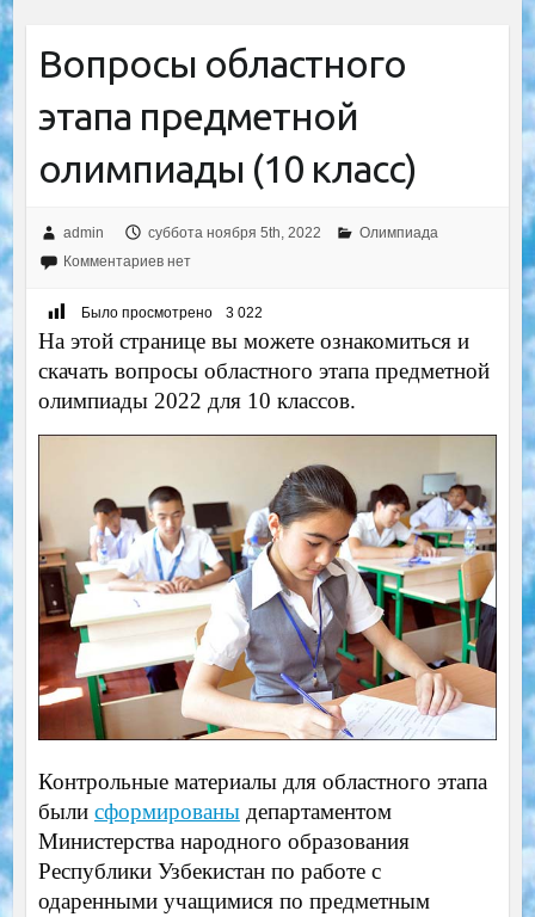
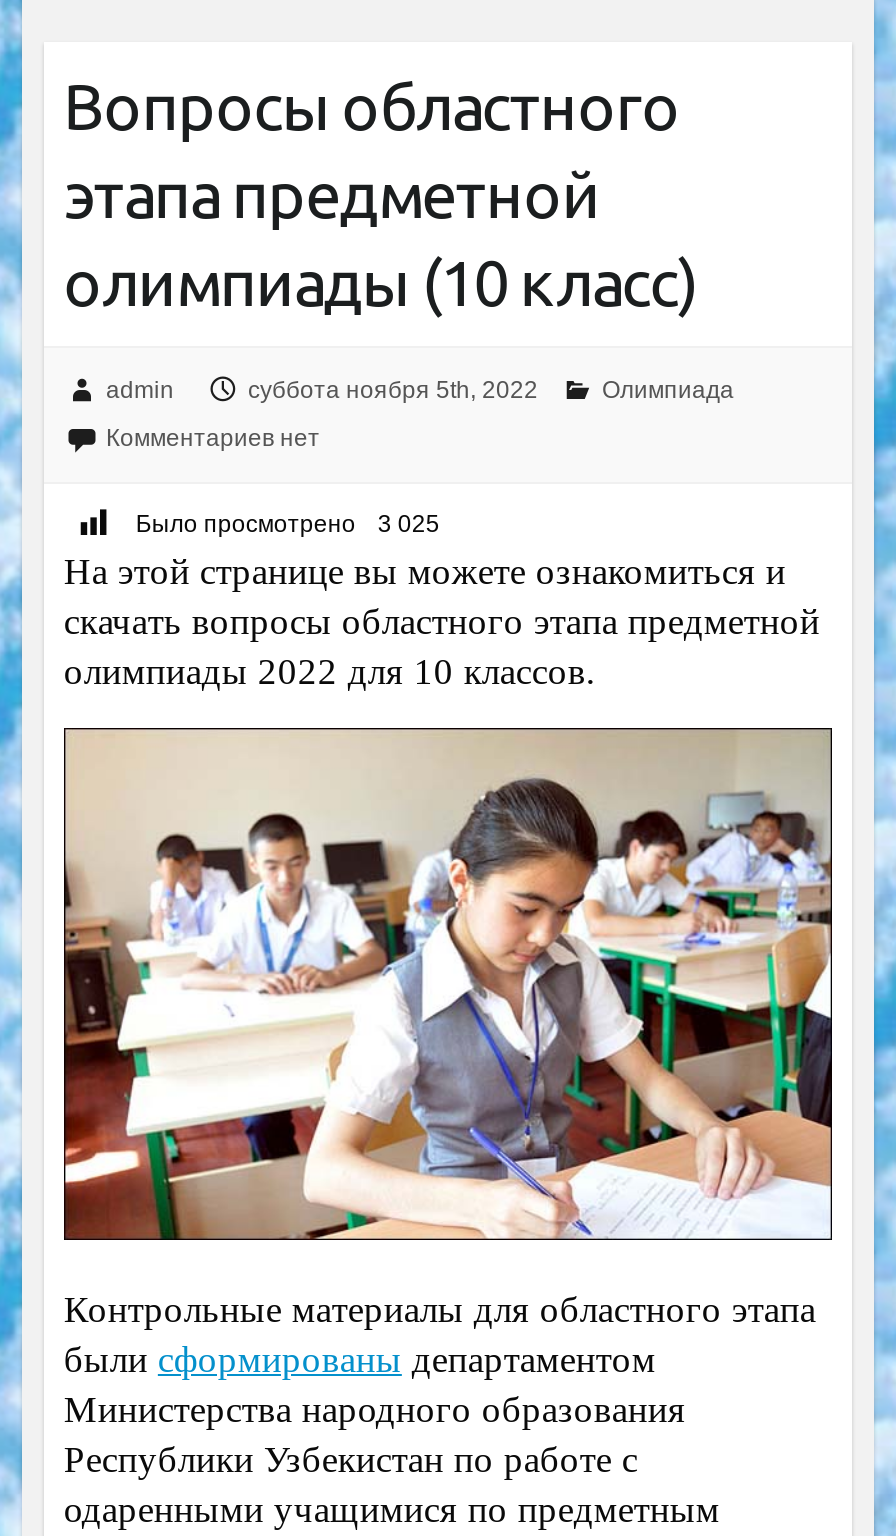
[81,305,263,321] Было просмотрено 3 022 -> [136,510,440,538] Было просмотрено 3 025

